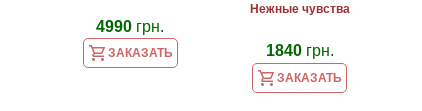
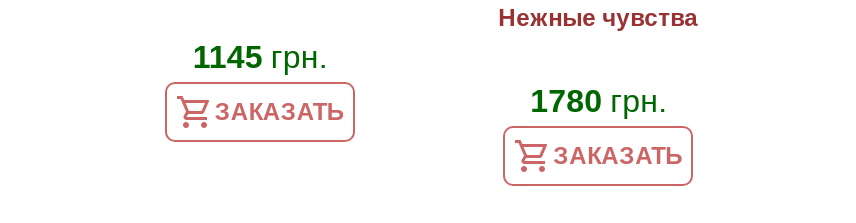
[96,17,164,34] 4990 грн. -> [193,40,327,74] 1145 грн.
[266,42,334,59] 1840 грн. -> [530,83,666,117] 1780 грн.

